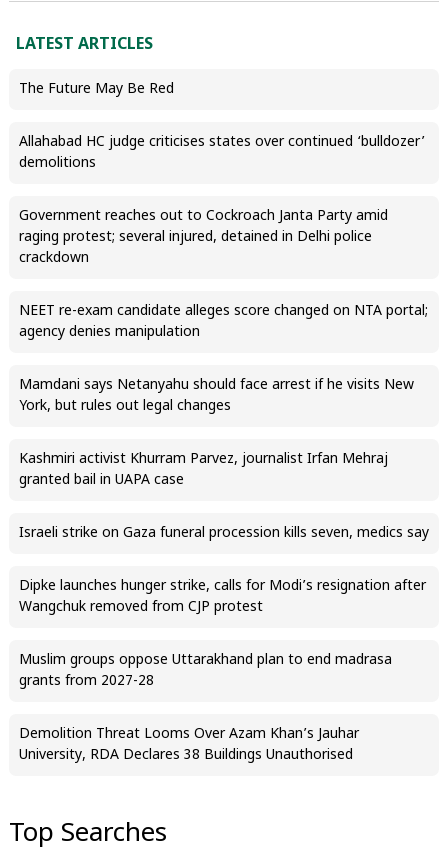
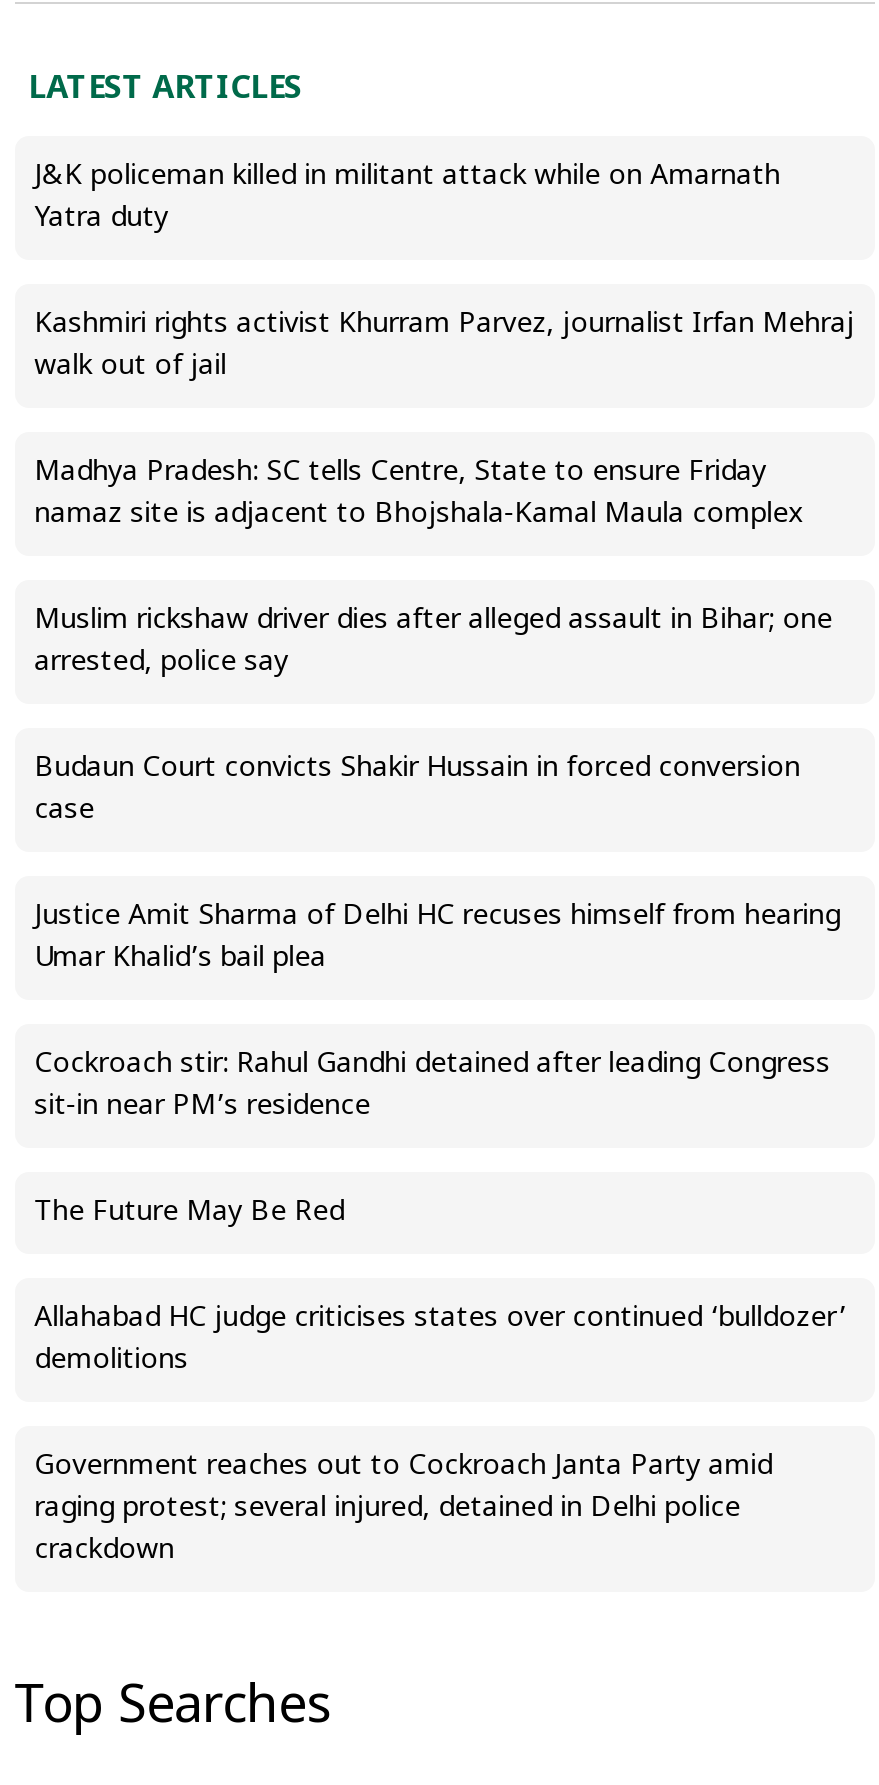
none -> [34,158,854,1126] J&K policeman killed in militant attack while on Amarnath | Yatra duty | Kashmiri rights activist Khurram Parvez, journalist Irfan Mehraj | walk out of jail | Madhya Pradesh: SC tells Centre, State to ensure Friday | namaz site is adjacent to Bhojshala-Kamal Maula complex | Muslim rickshaw driver dies after alleged assault in Bihar; one | arrested, police say | Budaun Court convicts Shakir Hussain in forced conversion | case | Justice Amit Sharma of Delhi HC recuses himself from hearing | Umar Khalid’s bail plea | Cockroach stir: Rahul Gandhi detained after leading Congress | sit-in near PM’s residence
moved [19,80,425,268] -> [34,1194,846,1570]: The Future May Be Red | Allahabad HC judge criticises states over continued ‘bulldozer’ | demolitions | Government reaches out to Cockroach Janta Party amid | raging protest; several injured, detained in Delhi police | crackdown
[19,302,429,765] NEET re-exam candidate alleges score changed on NTA portal; | agency denies manipulation | Mamdani says Netanyahu should face arrest if he visits New | York, but rules out legal changes | Kashmiri activist Khurram Parvez, journalist Irfan Mehraj | granted bail in UAPA case | Israeli strike on Gaza funeral procession kills seven, medics say | Dipke launches hunger strike, calls for Modi’s resignation after | Wangchuk removed from CJP protest | Muslim groups oppose Uttarakhand plan to end madrasa | grants from 2027-28 | Demolition Threat Looms Over Azam Khan’s Jauhar | University, RDA Declares 38 Buildings Unauthorised -> none

